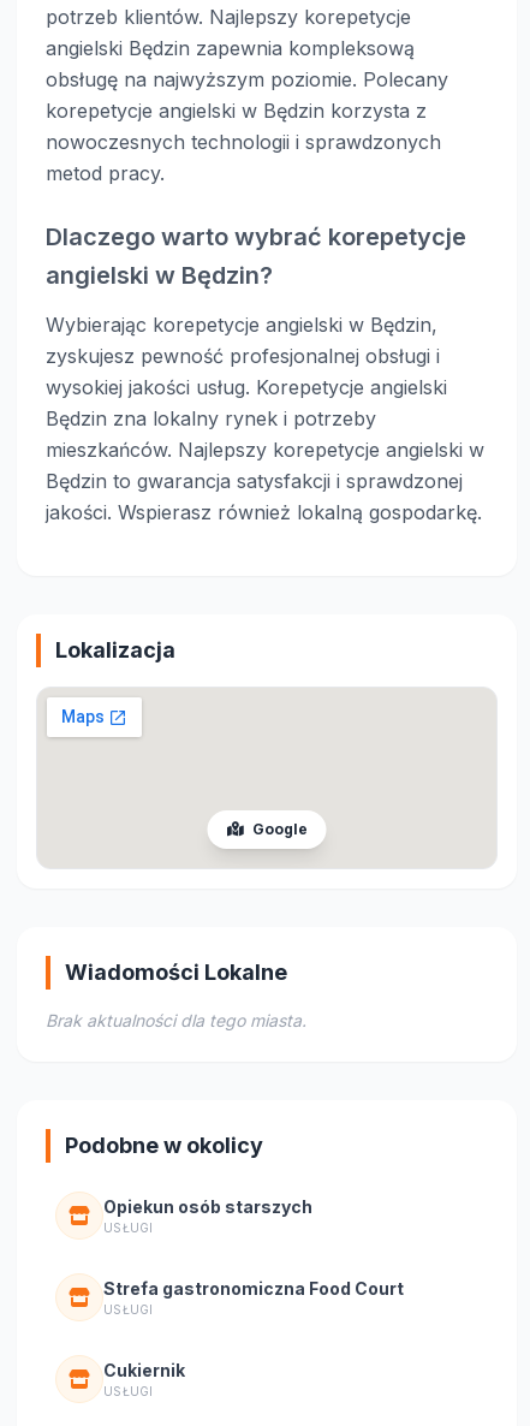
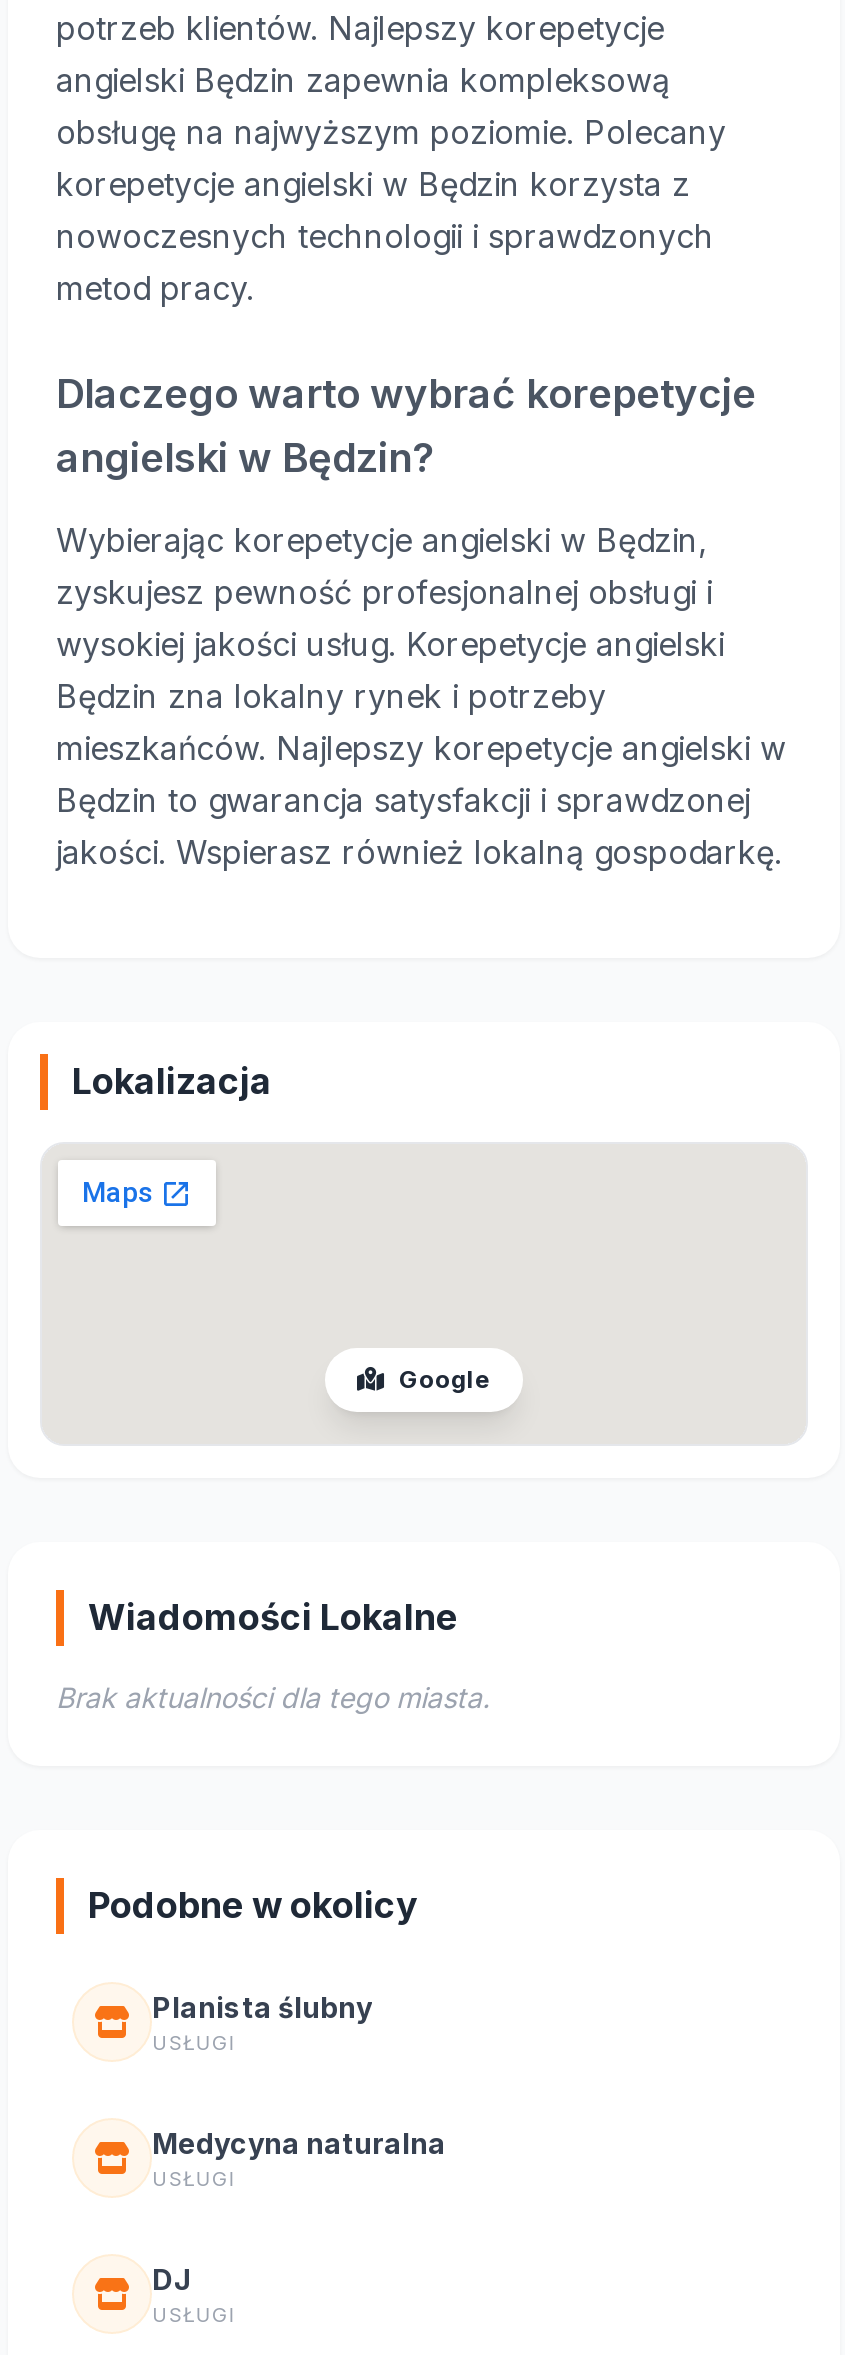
[103,1196,312,1216] Opiekun osób starszych -> [152,1989,372,2023] Planista ślubny
[103,1278,404,1298] Strefa gastronomiczna Food Court -> [152,2125,446,2159] Medycyna naturalna
[103,1360,185,1380] Cukiernik -> [152,2261,192,2295] DJ

